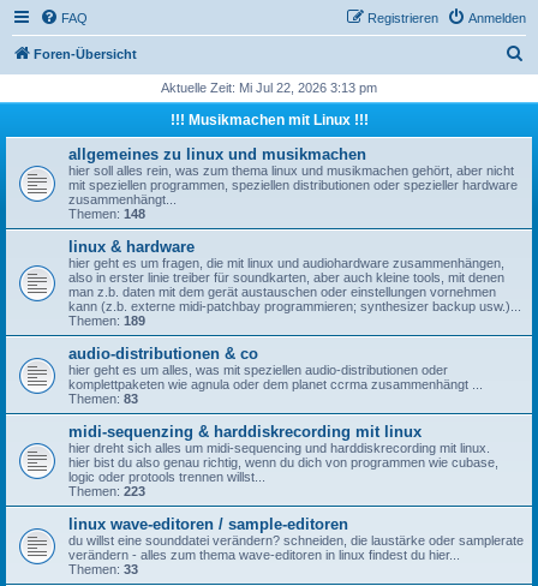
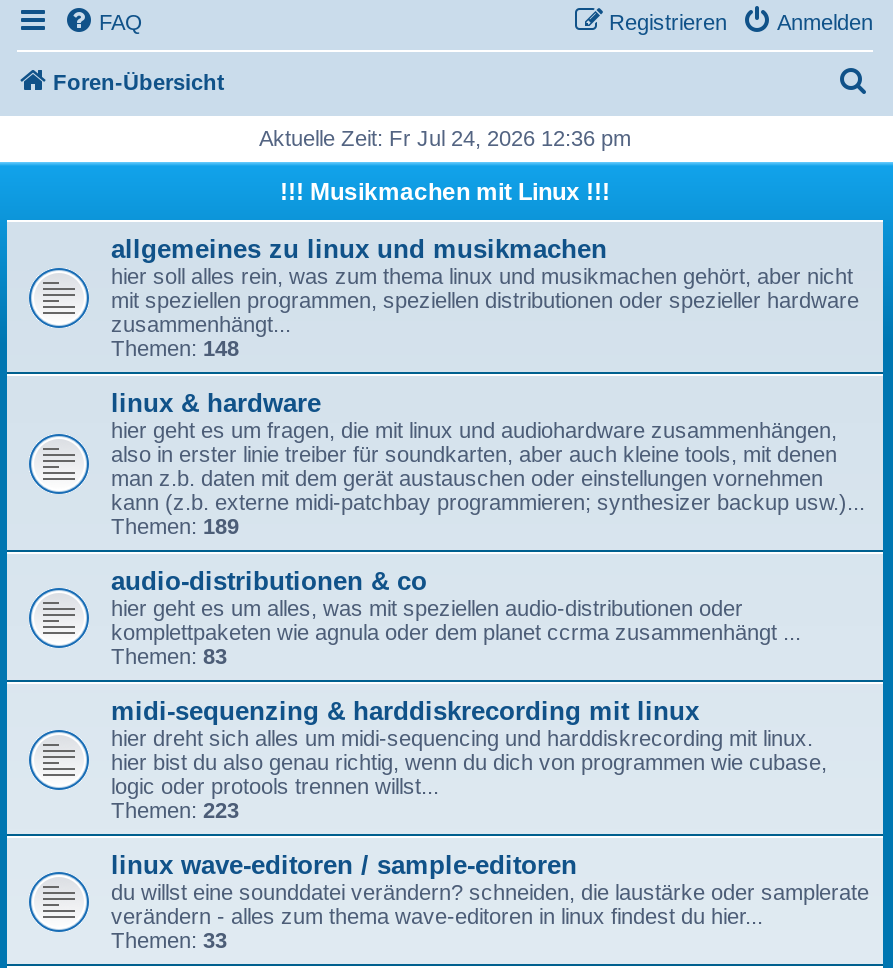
[161,80,377,95] Aktuelle Zeit: Mi Jul 22, 2026 3:13 pm -> [259,126,631,150] Aktuelle Zeit: Fr Jul 24, 2026 12:36 pm

